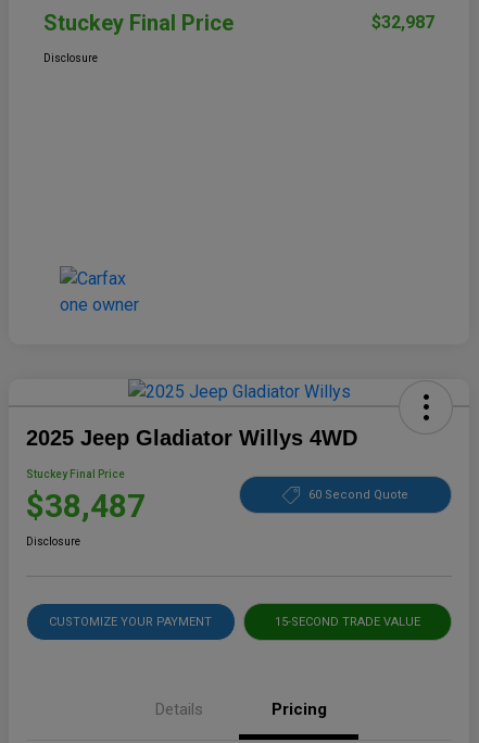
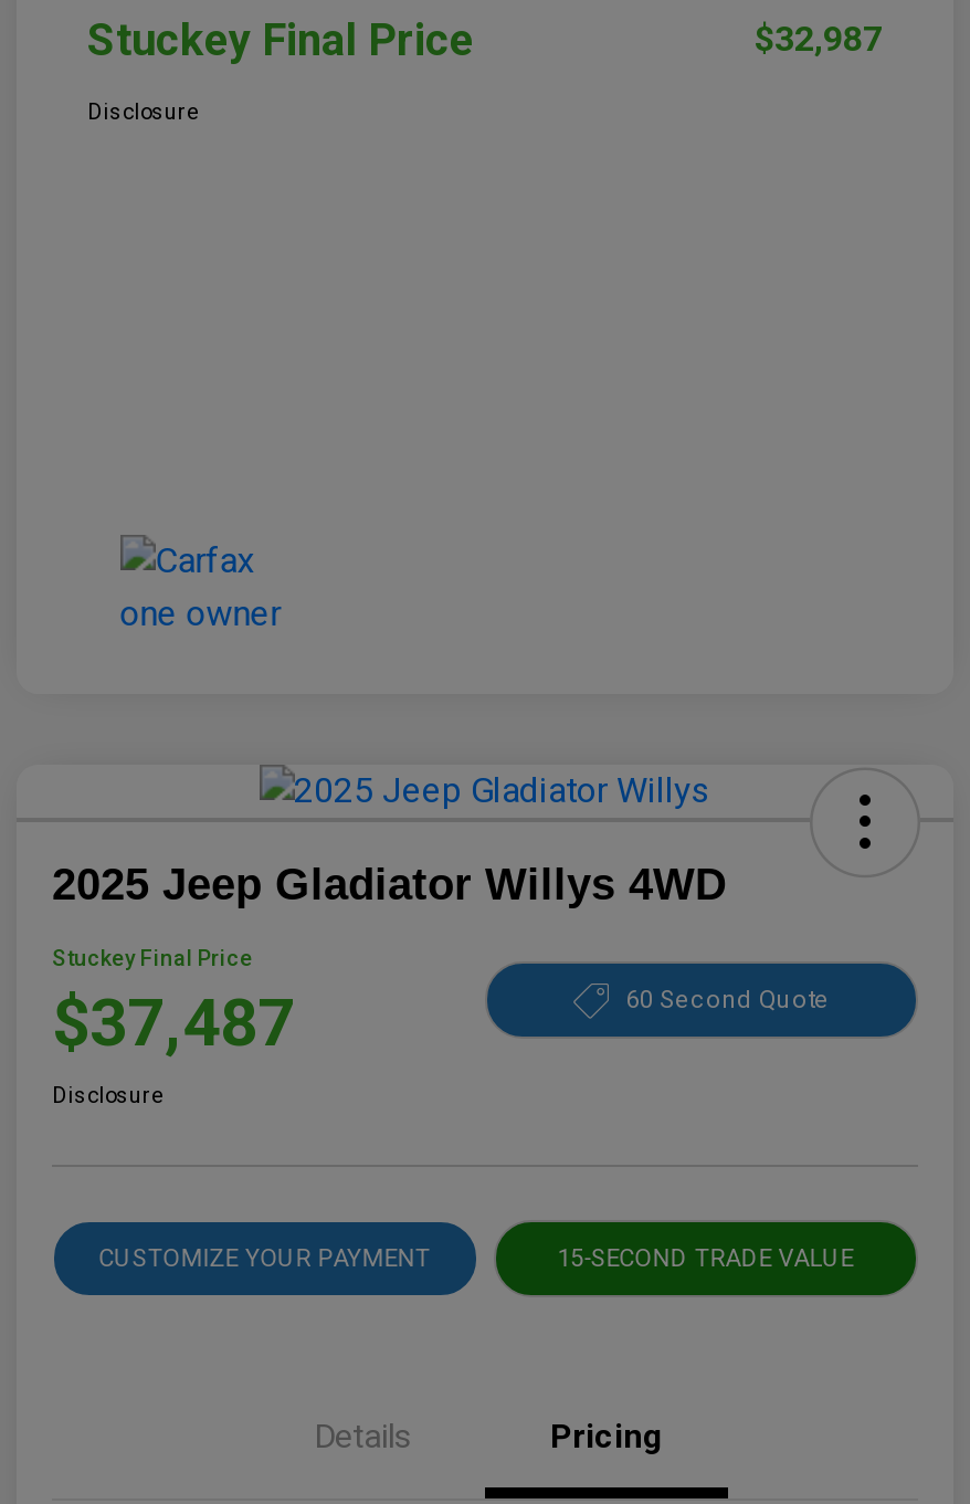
[26,487,146,525] $38,487 -> [52,984,295,1061] $37,487

